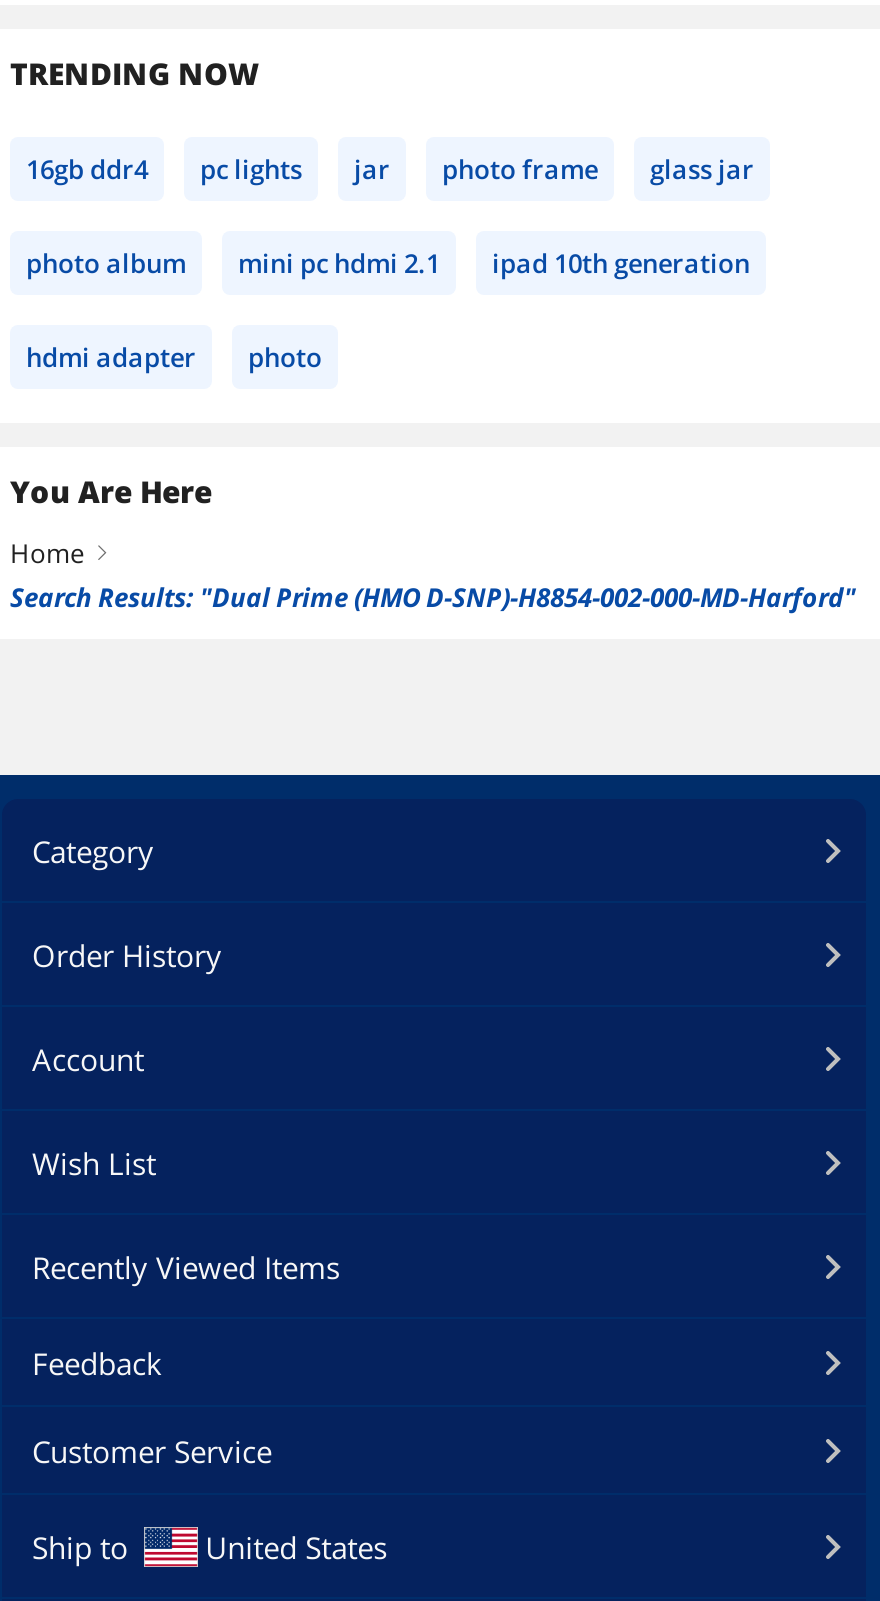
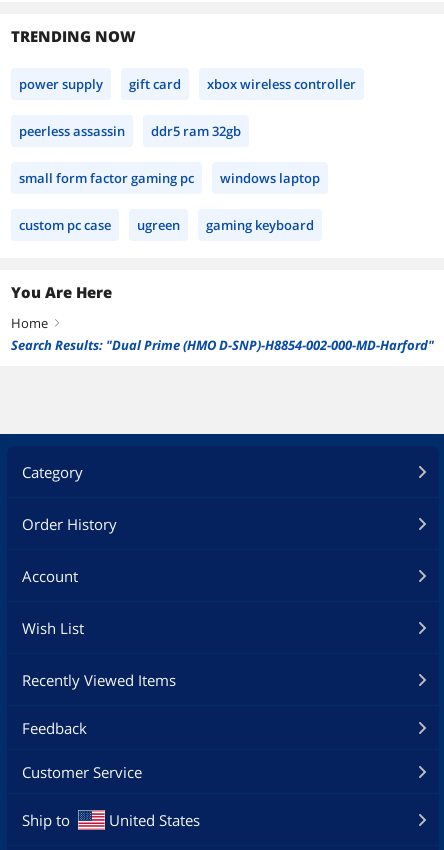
[26,151,754,375] 16gb ddr4 | pc lights | jar | photo frame | glass jar | photo album | mini pc hdmi 2.1 | ipad 10th generation | hdmi adapter | photo -> [19,75,356,234] power supply | gift card | xbox wireless controller | peerless assassin | ddr5 ram 32gb | small form factor gaming pc | windows laptop | custom pc case | ugreen | gaming keyboard

